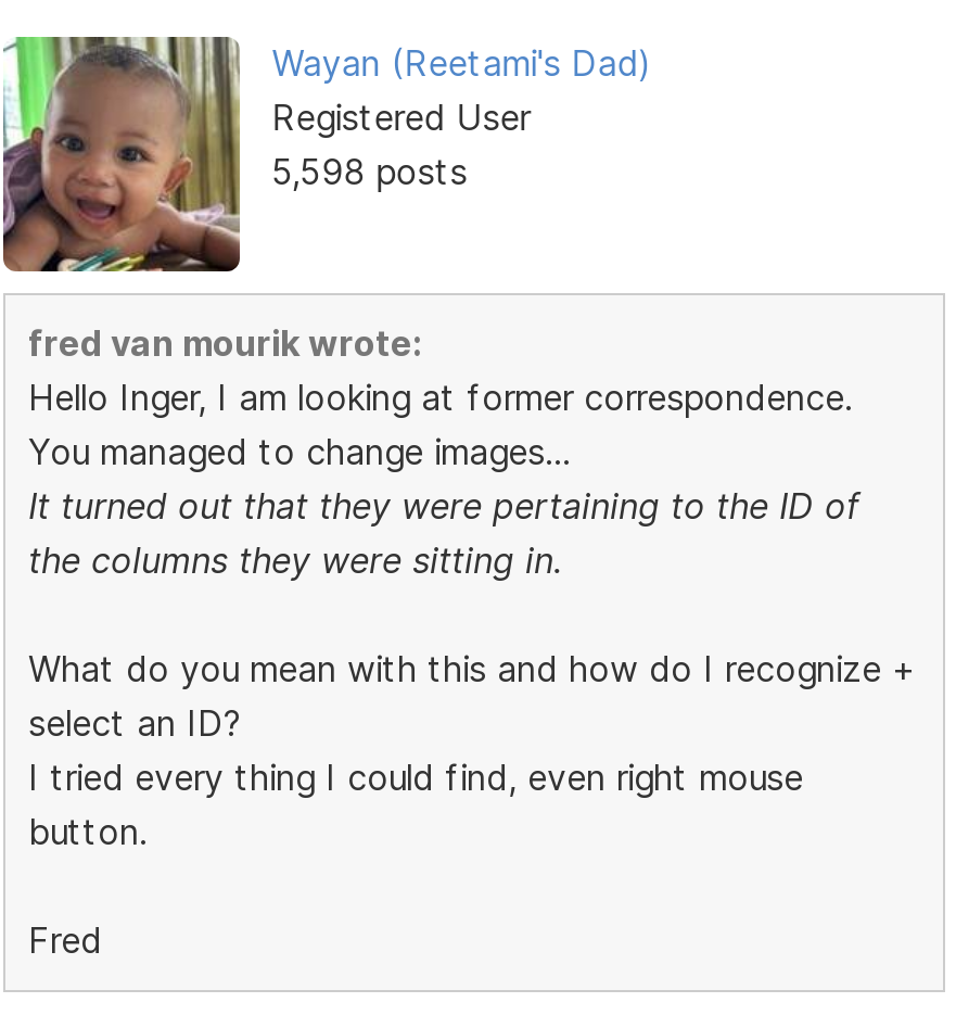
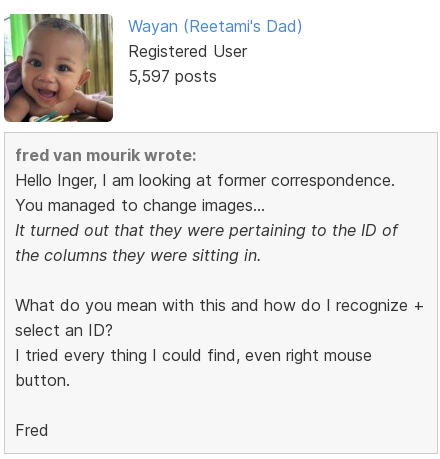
[272,150,467,193] 5,598 posts -> [128,66,217,86] 5,597 posts

